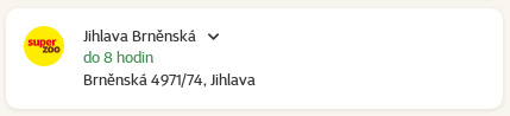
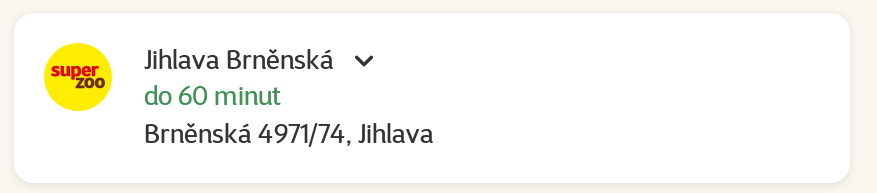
[83,47,153,66] do 8 hodin -> [144,79,280,111] do 60 minut

